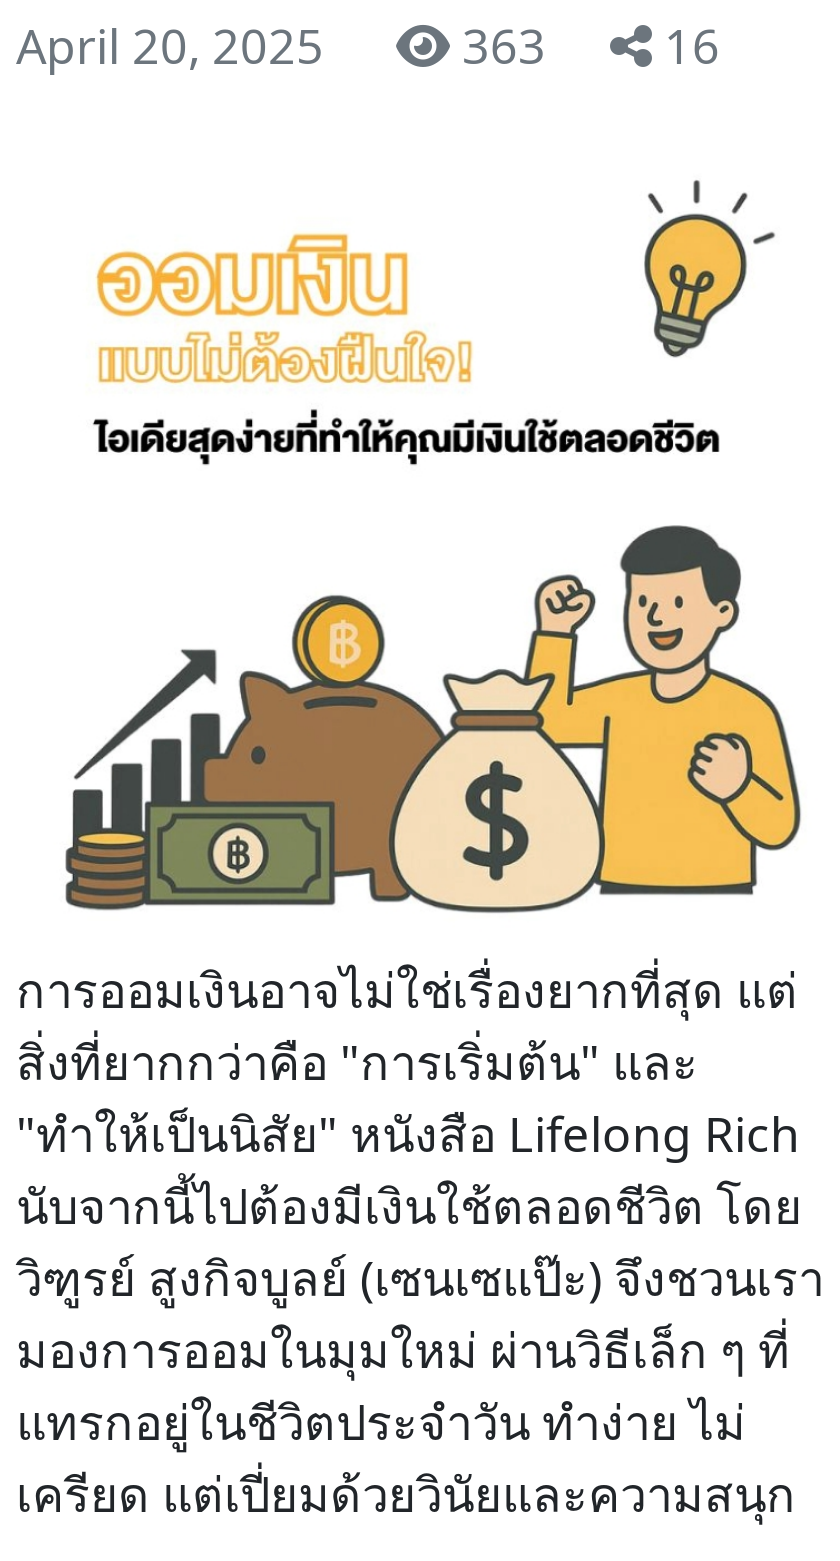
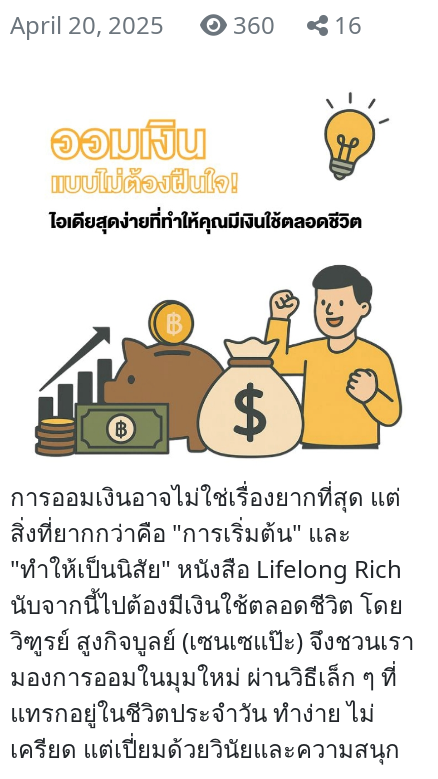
[462,12,720,78] 363 16 -> [233,8,362,41] 360 16

